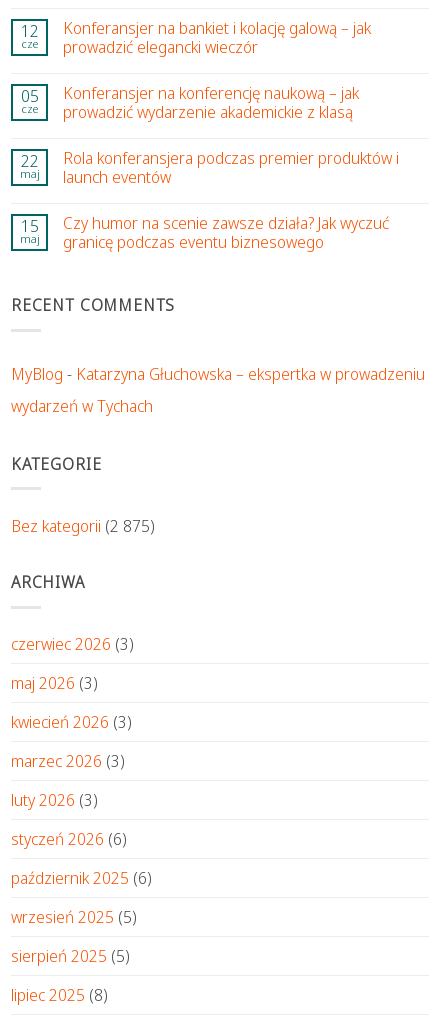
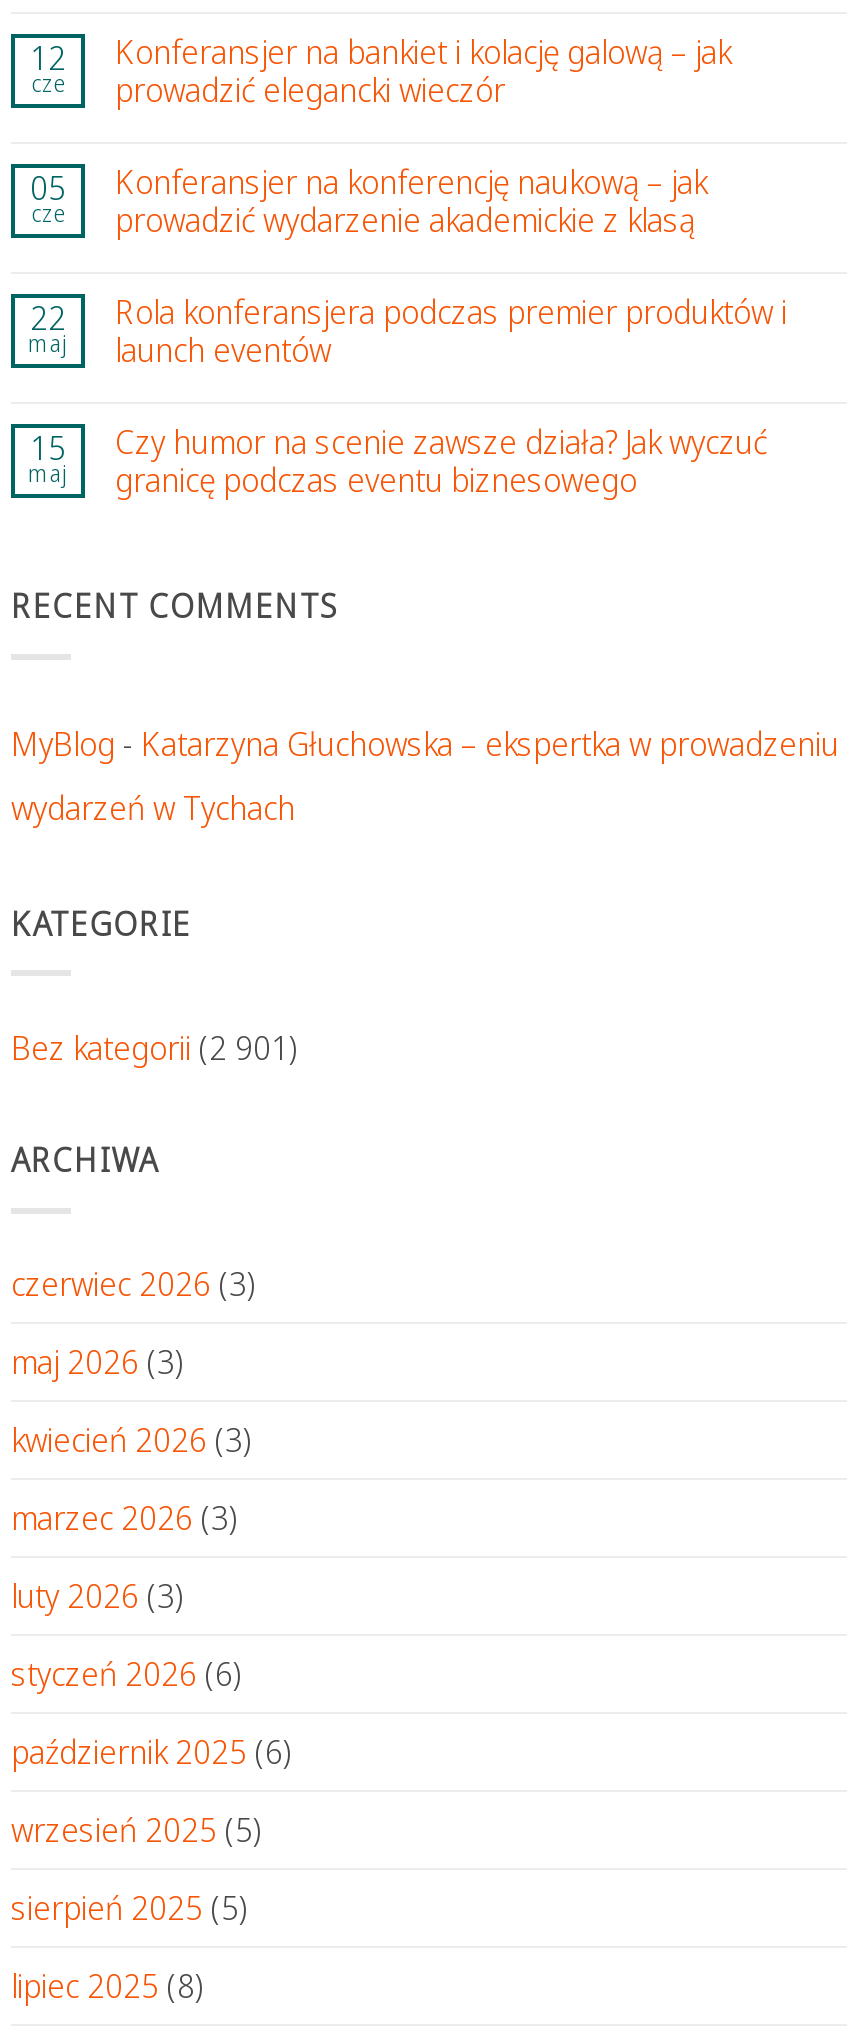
[11,515,155,537] Bez kategorii (2 875) -> [11,1025,299,1069] Bez kategorii (2 901)

